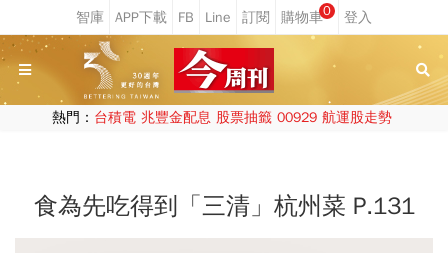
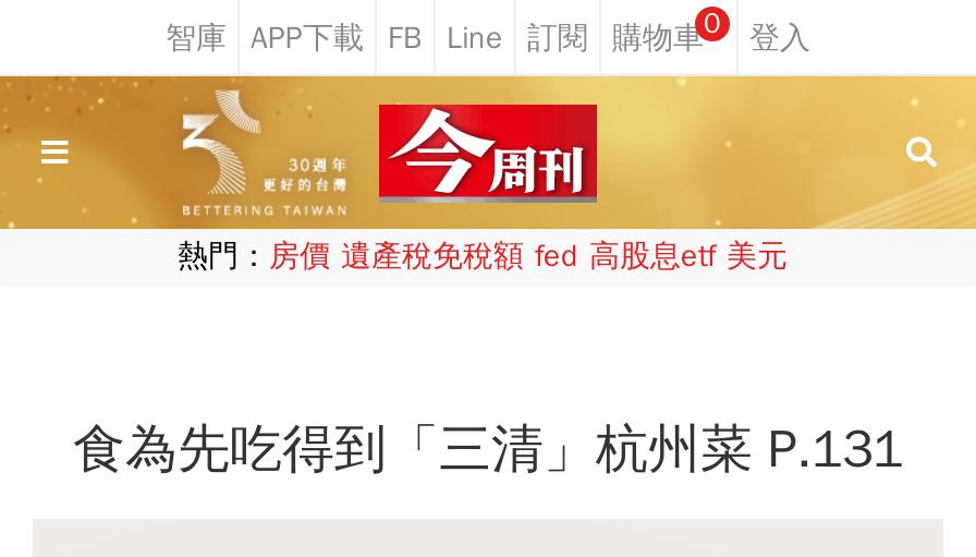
[51,109,391,126] 熱門：台積電 兆豐金配息 股票抽籤 00929 航運股走勢 -> [178,238,788,275] 熱門：房價 遺產稅免稅額 fed 高股息etf 美元

